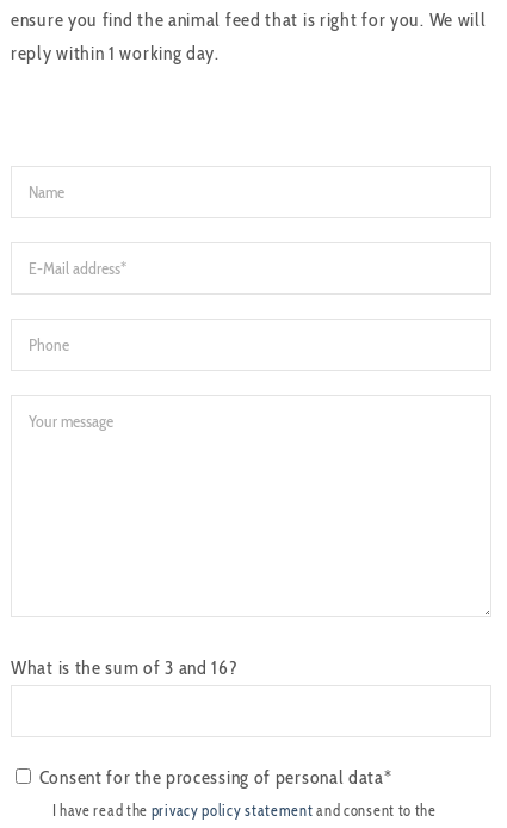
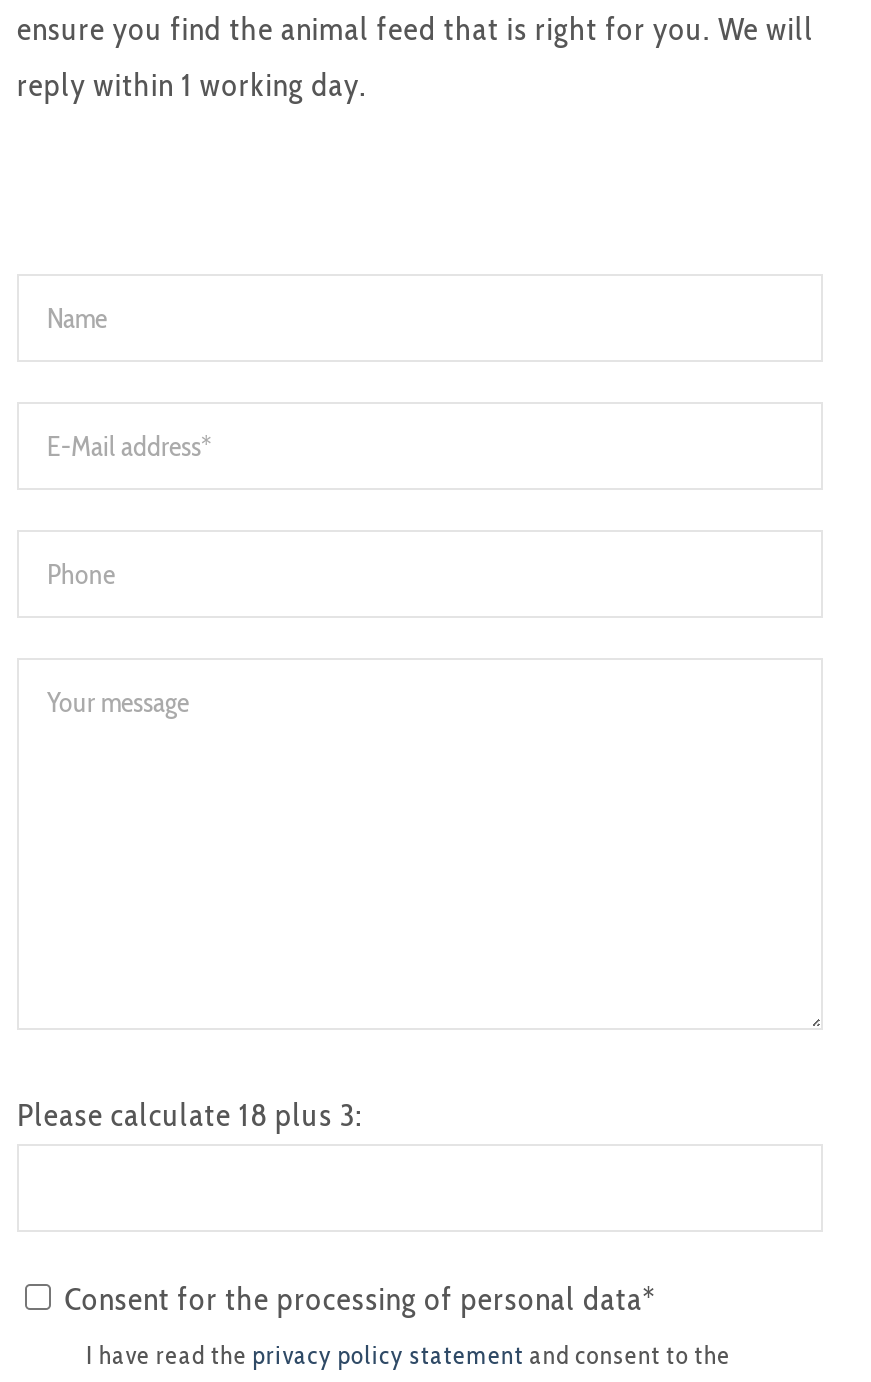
[11,656,238,679] What is the sum of 3 and 16? -> [17,1096,363,1134] Please calculate 18 plus 3:

